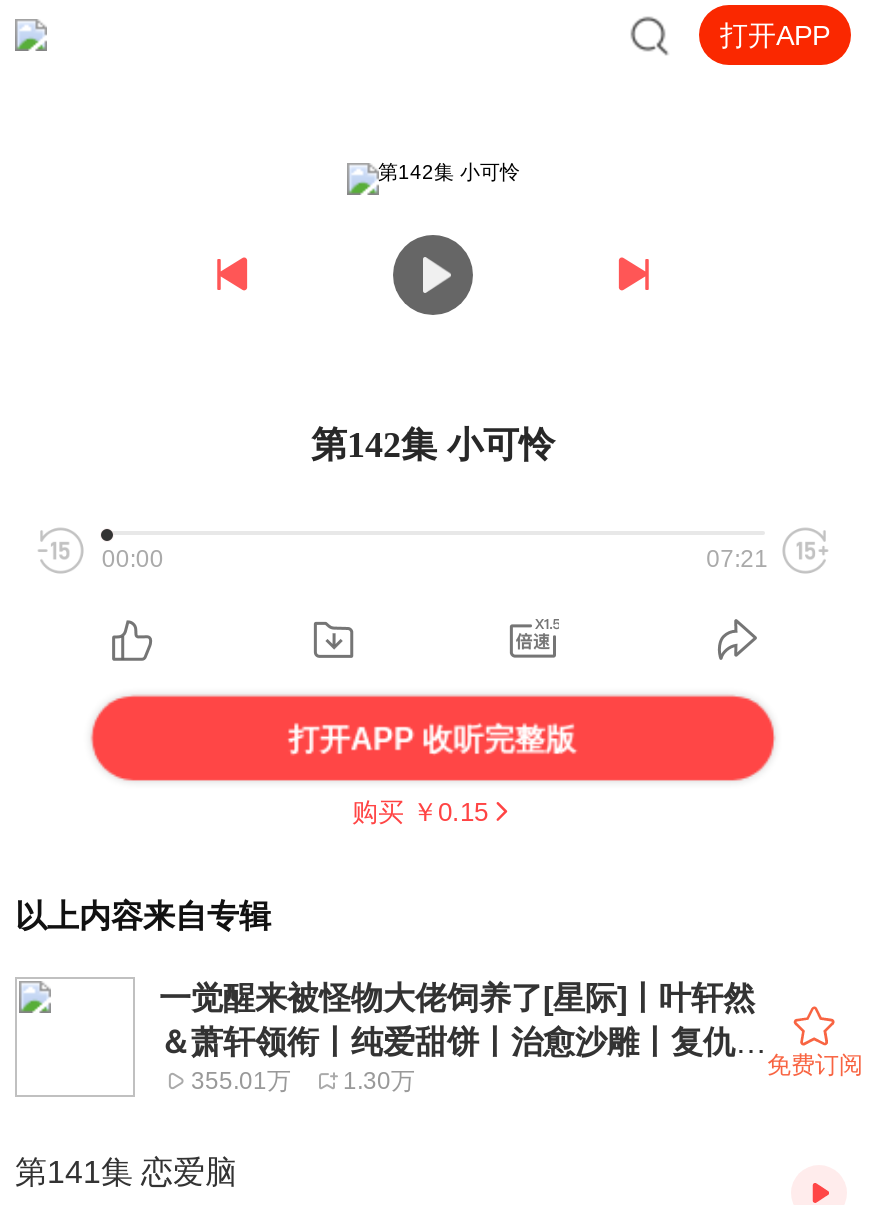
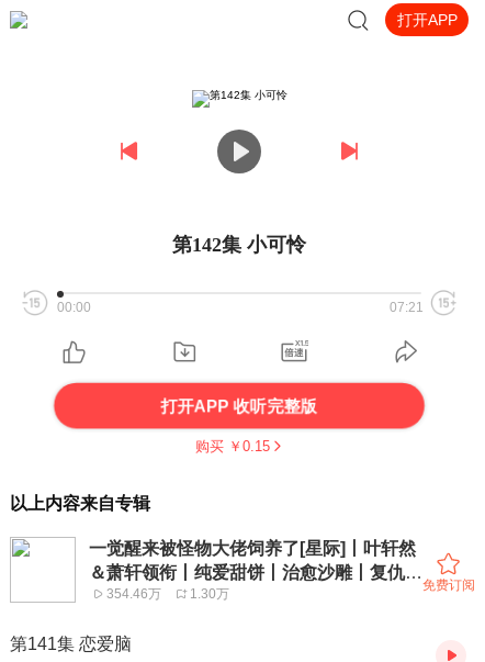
[159,1067,415,1103] 文355.01万 1.30万 -> [89,586,229,606] 文354.46万 1.30万

